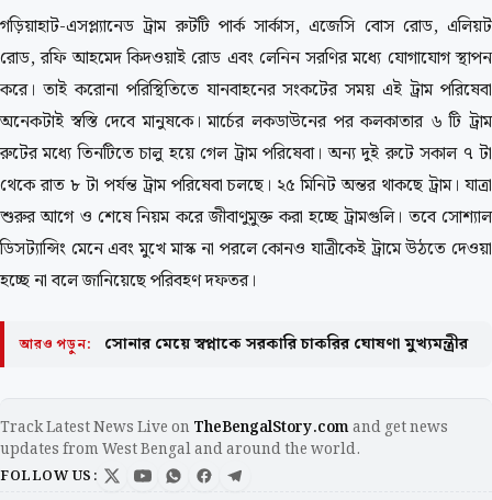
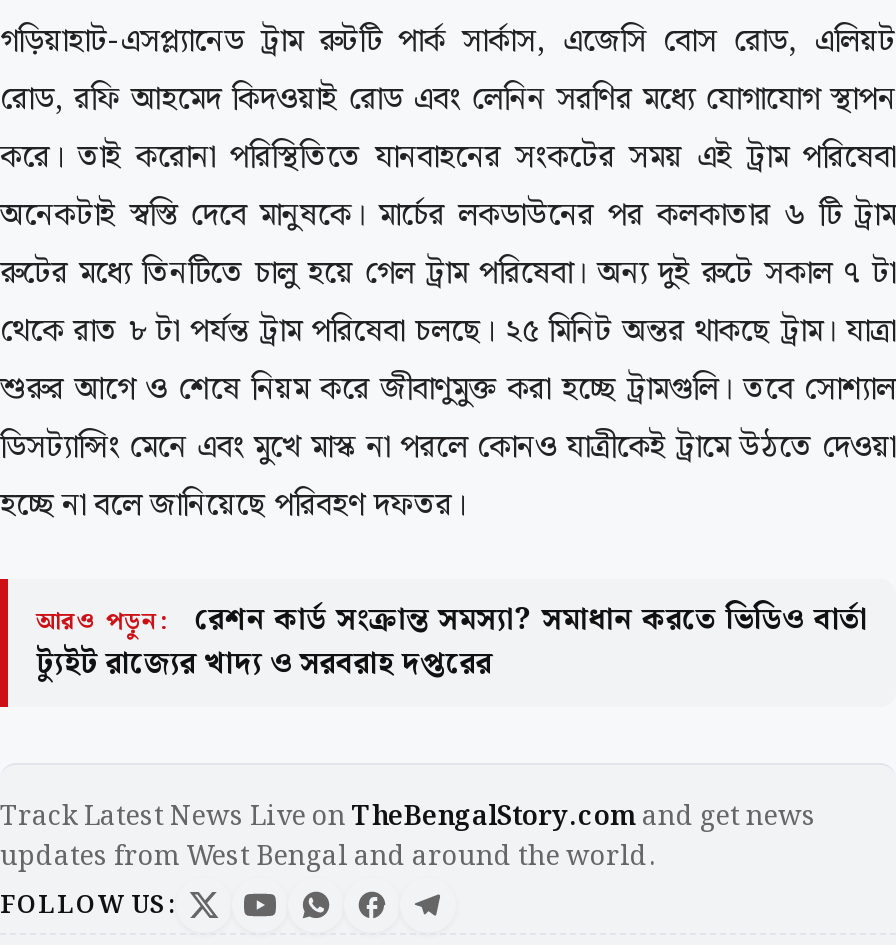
[105,331,468,358] সোনার মেয়ে স্বপ্নাকে সরকারি চাকরির ঘোষণা মুখ্যমন্ত্রীর -> [36,597,868,689] রেশন কার্ড সংক্রান্ত সমস্যা? সমাধান করতে ভিডিও বার্তা | ট্যুইট রাজ্যের খাদ্য ও সরবরাহ দপ্তরের

